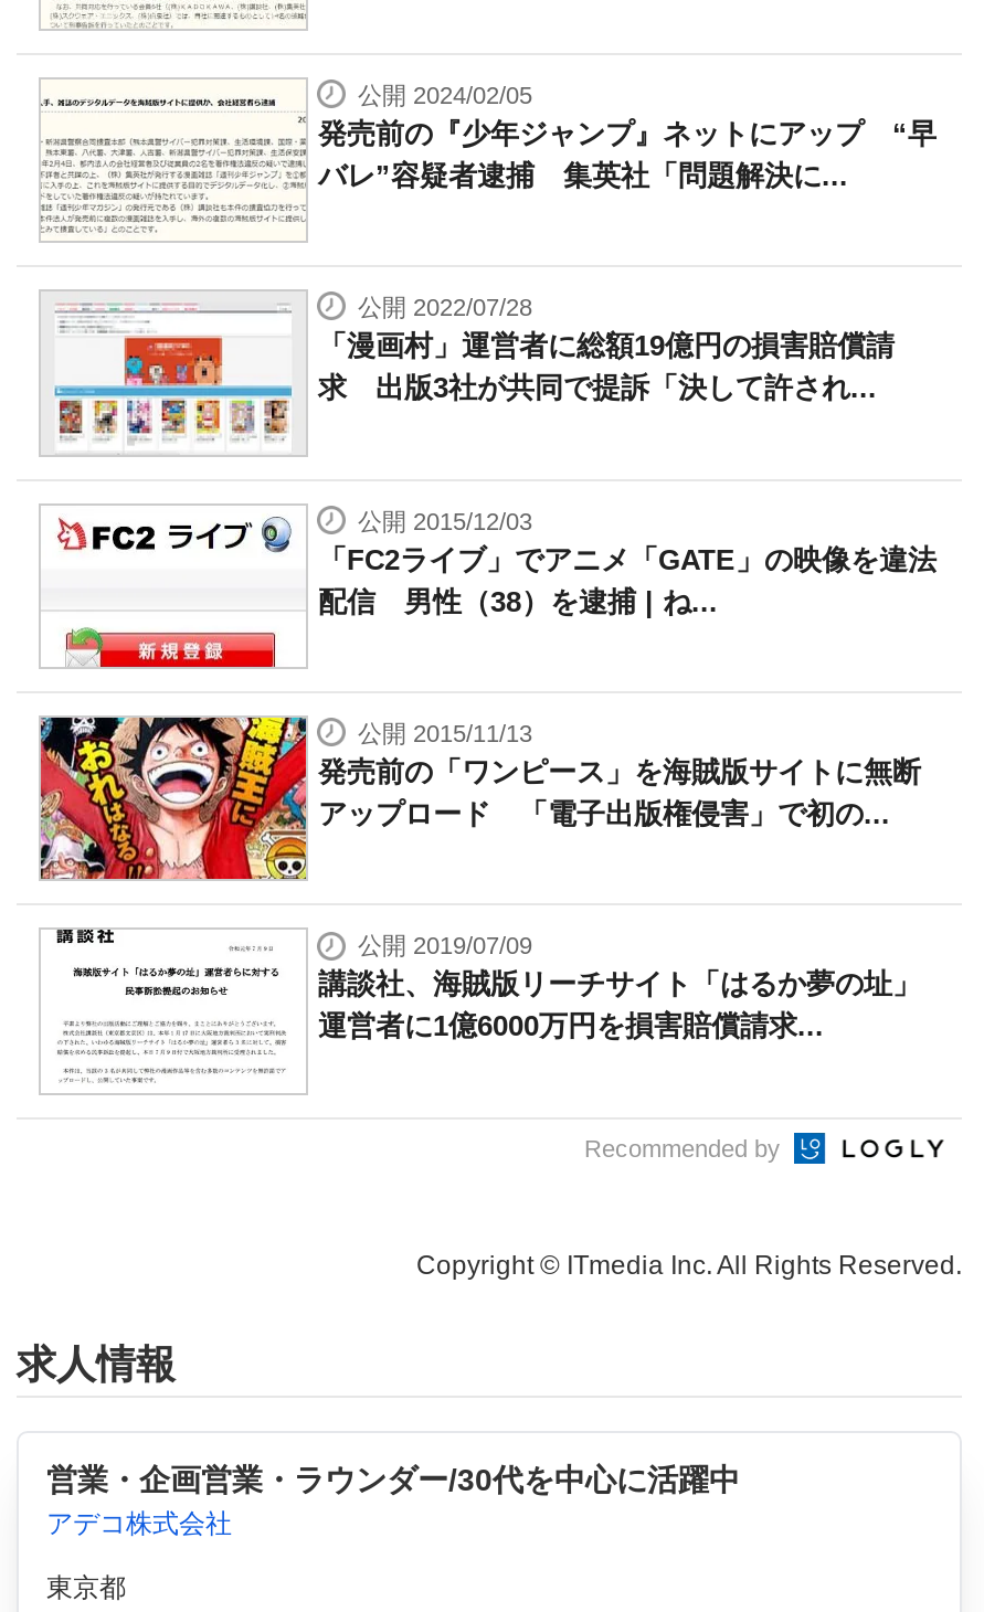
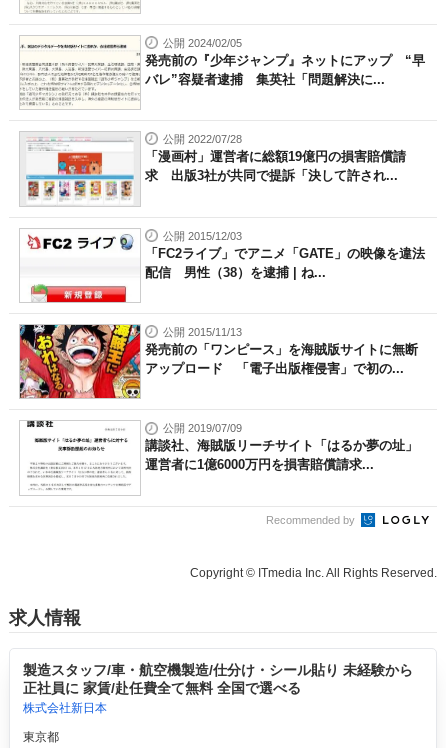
[46,1463,740,1540] 営業・企画営業・ラウンダー/30代を中心に活躍中 | アデコ株式会社 -> [22,662,412,715] 製造スタッフ/車・航空機製造/仕分け・シール貼り 未経験から | 正社員に 家賃/赴任費全て無料 全国で選べる | 株式会社新日本

